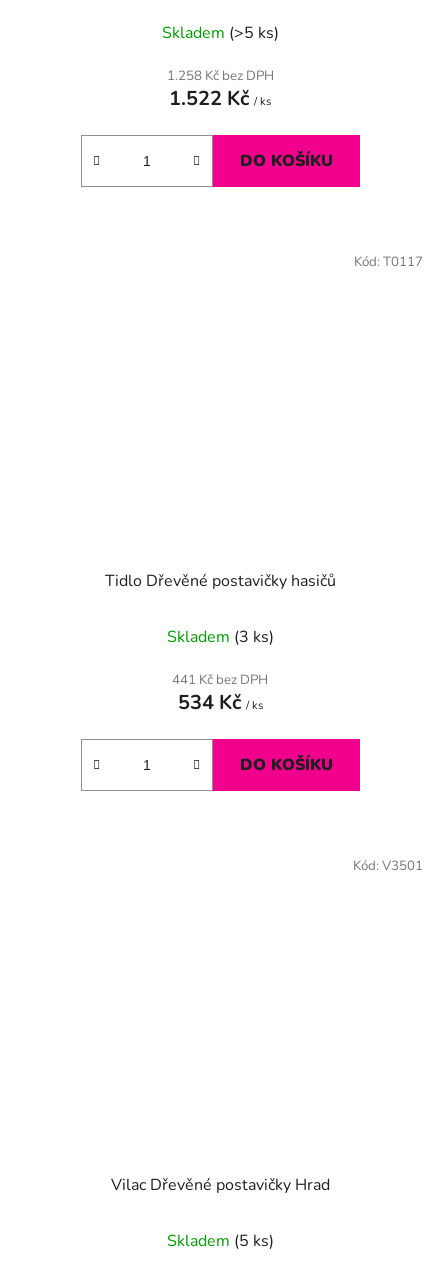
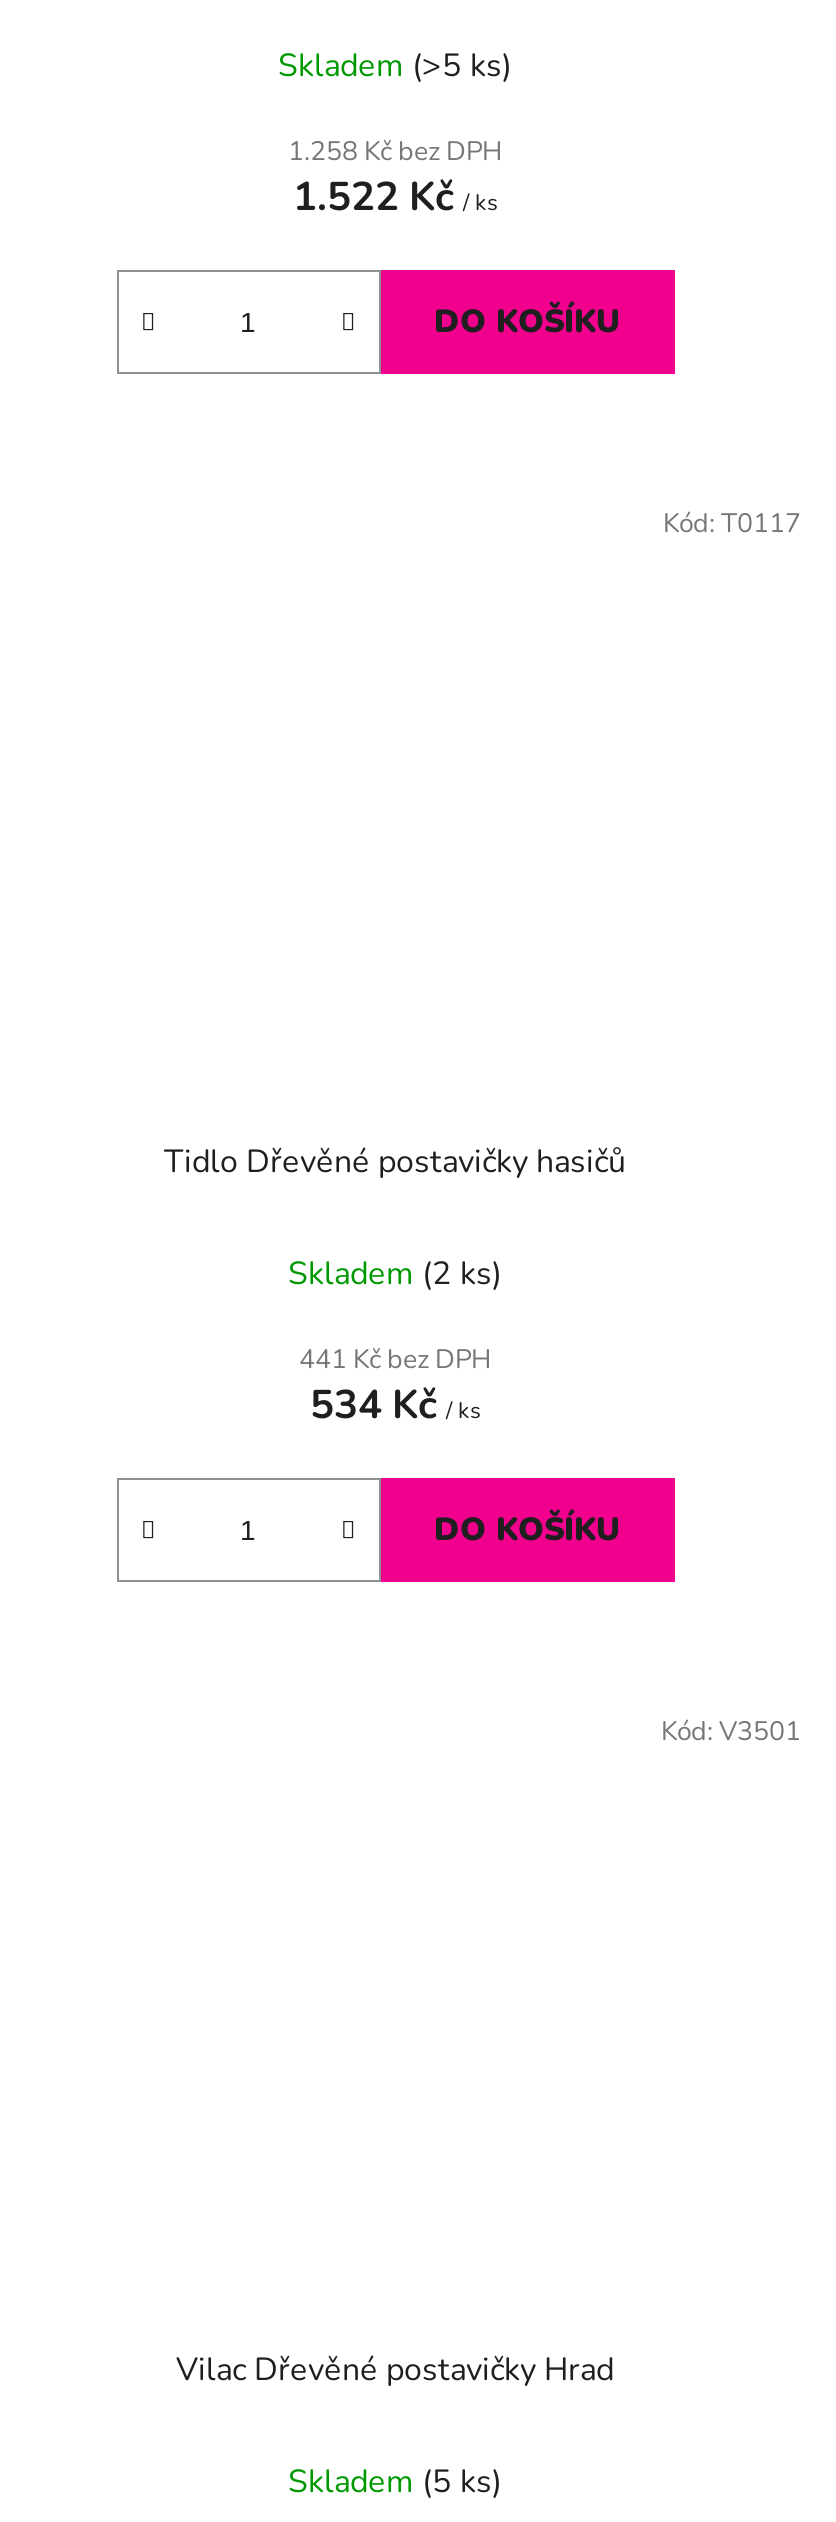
[166,625,273,647] Skladem (3 ks) -> [288,1251,502,1295] Skladem (2 ks)

